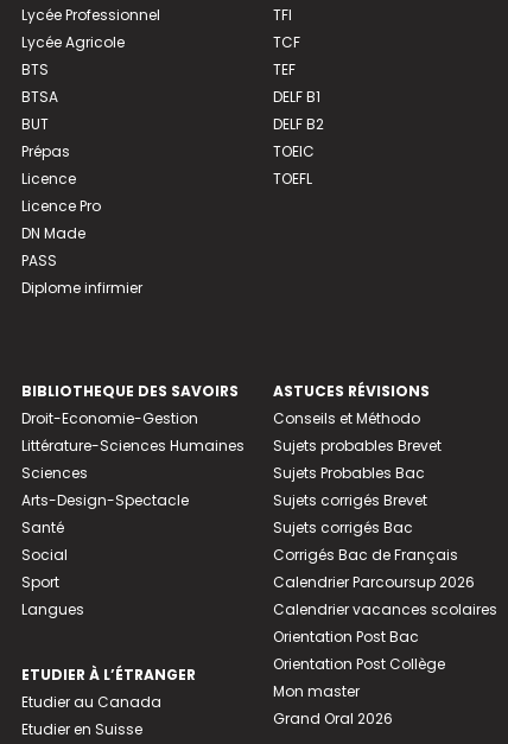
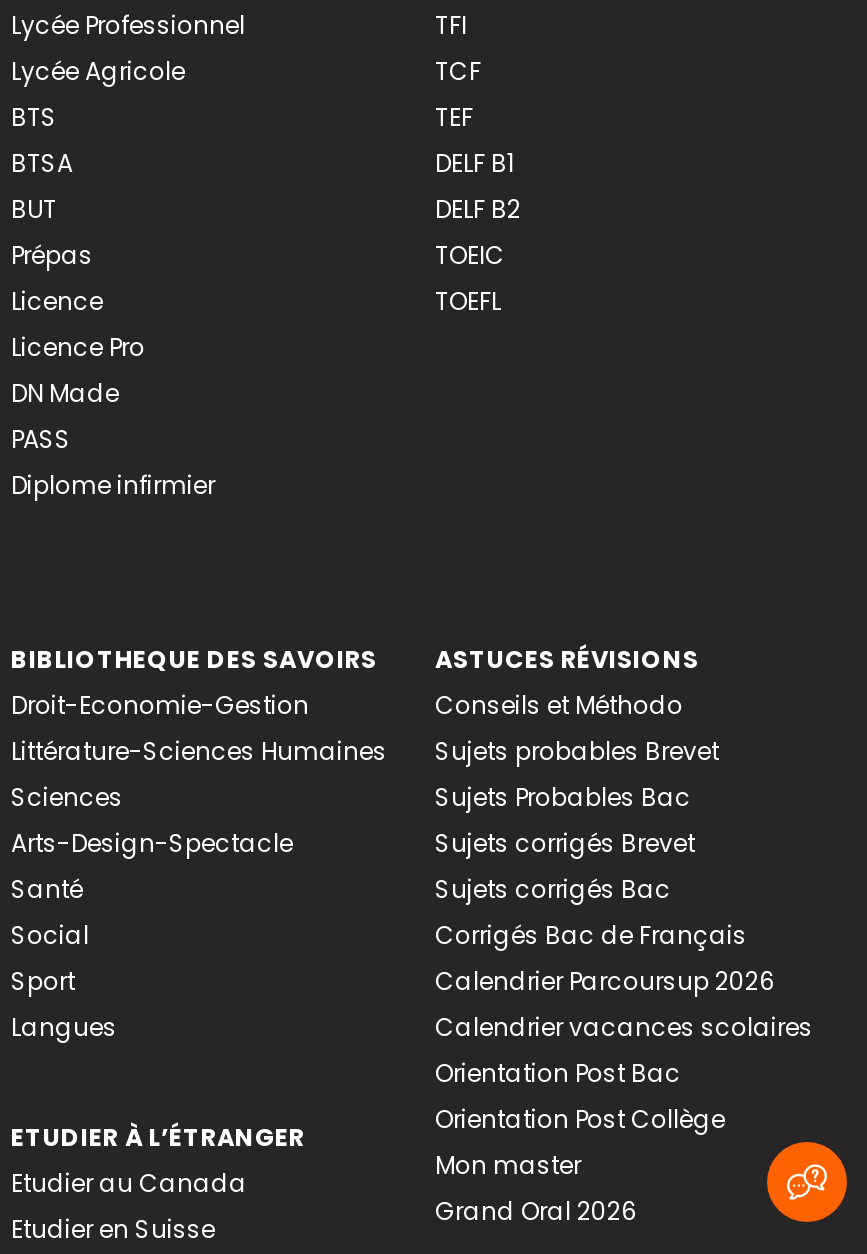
none -> [765,1140,849,1224] [image]

